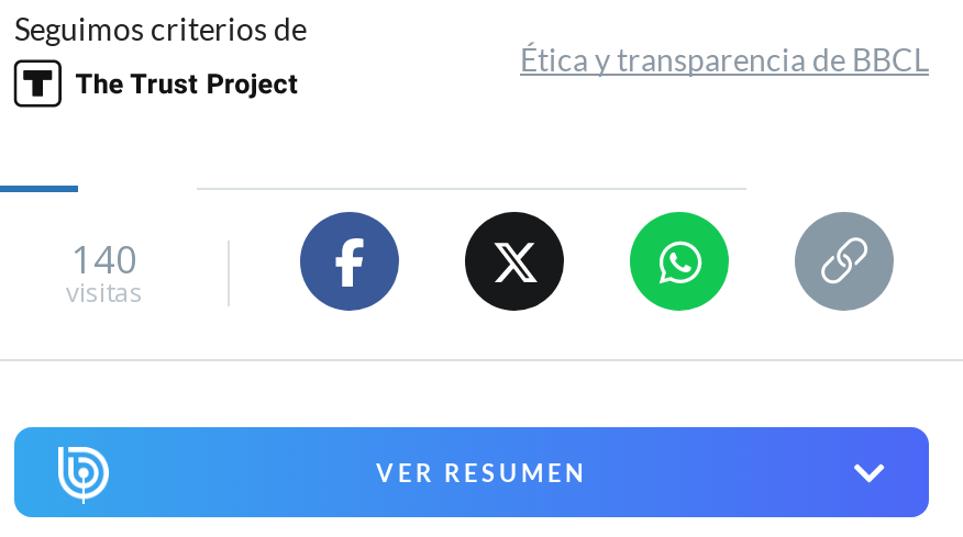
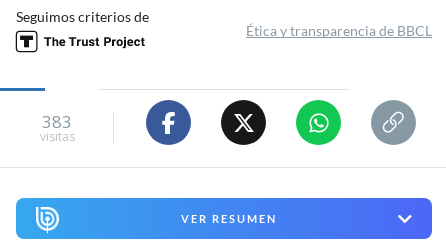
[71,234,137,284] 140 -> [42,110,72,133] 383

